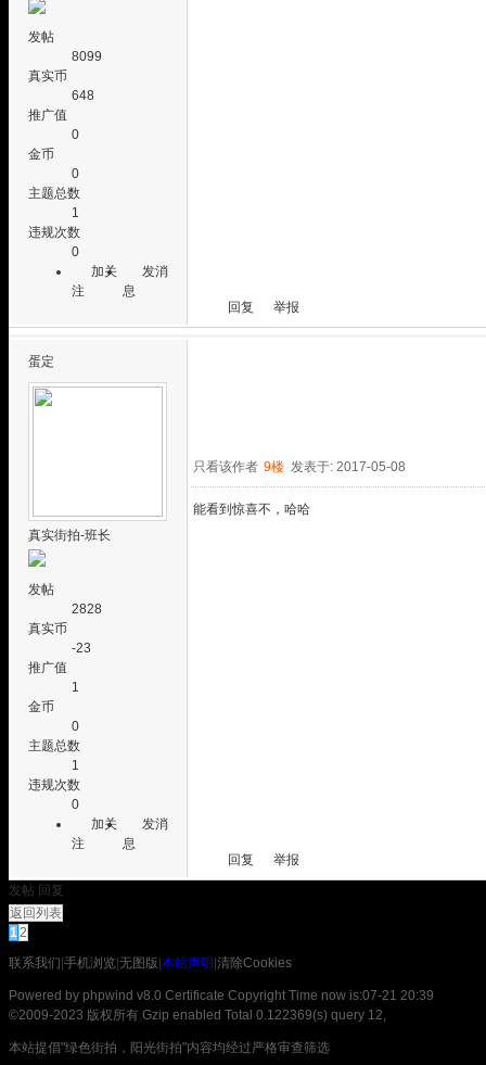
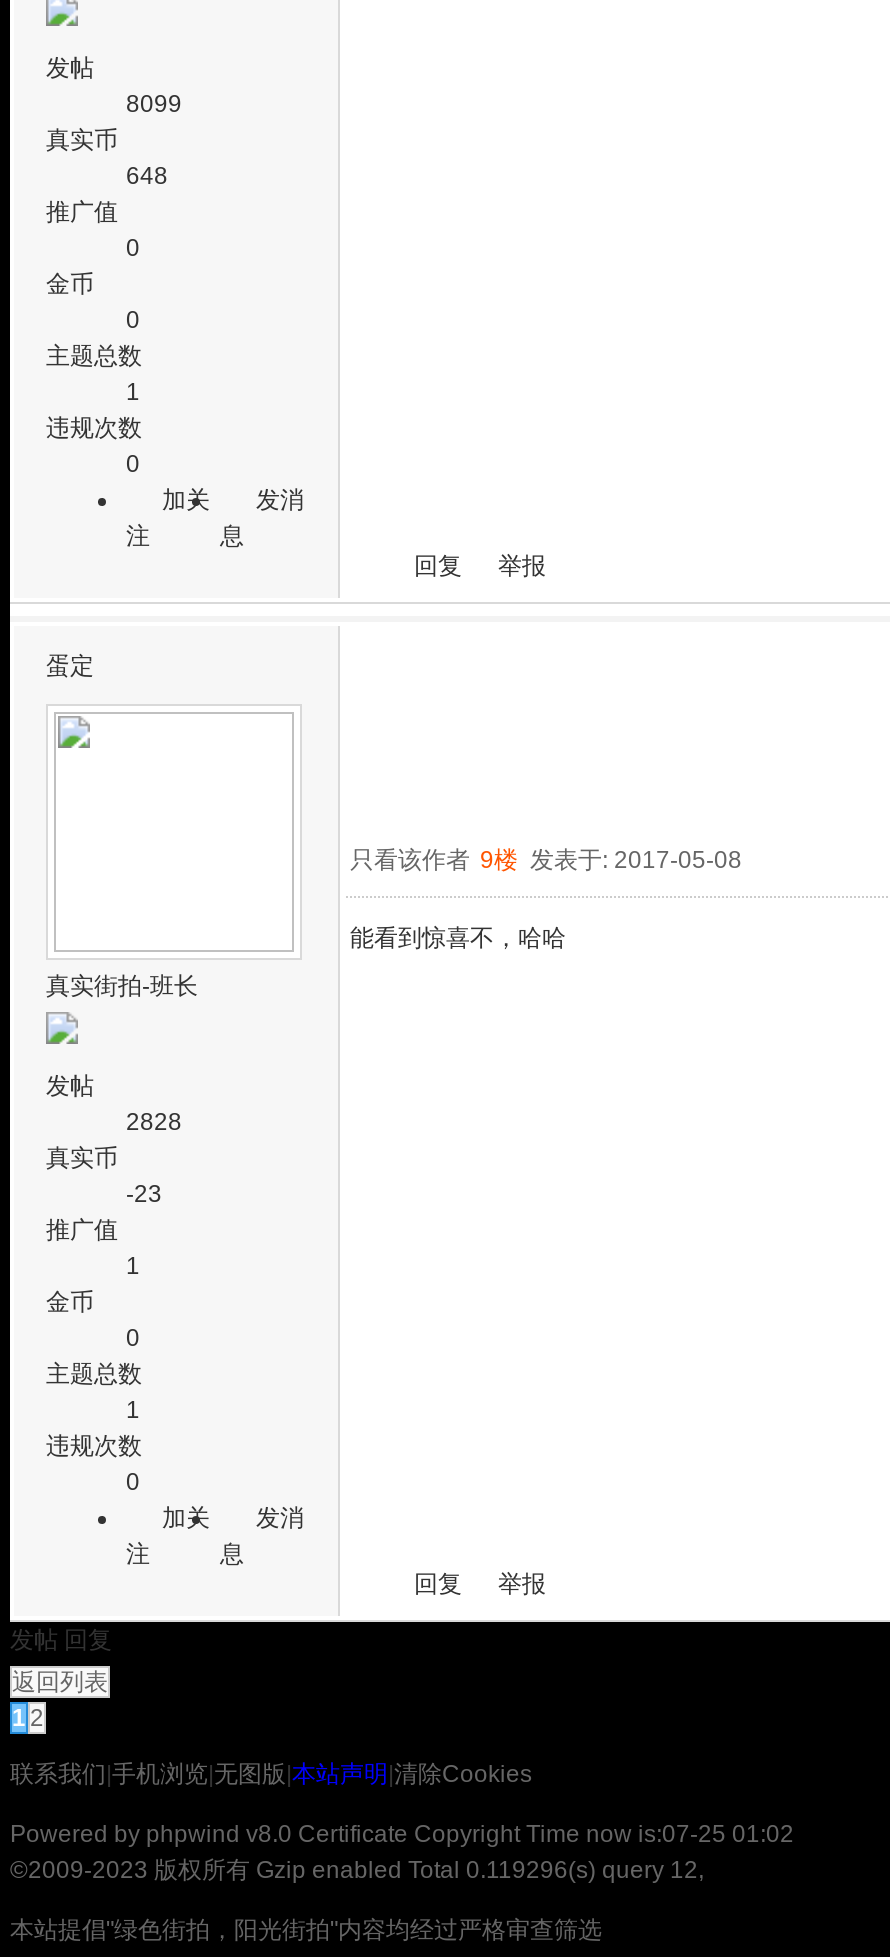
[9,988,434,1003] Powered by phpwind v8.0 Certificate Copyright Time now is:07-21 20:39 -> [10,1820,794,1848] Powered by phpwind v8.0 Certificate Copyright Time now is:07-25 01:02
[9,1007,386,1023] ©2009-2023版权所有 Gzip enabled Total 0.122369(s) query 12, -> [10,1856,704,1884] ©2009-2023版权所有 Gzip enabled Total 0.119296(s) query 12,

